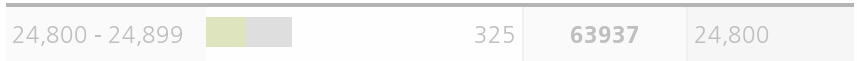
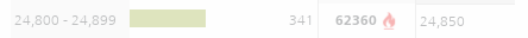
[474,20,516,48] 325 -> [289,11,314,28] 341
[570,20,640,48] 63937 -> [335,11,381,28] 62360
[694,20,770,48] 24,800 -> [420,13,465,29] 24,850

